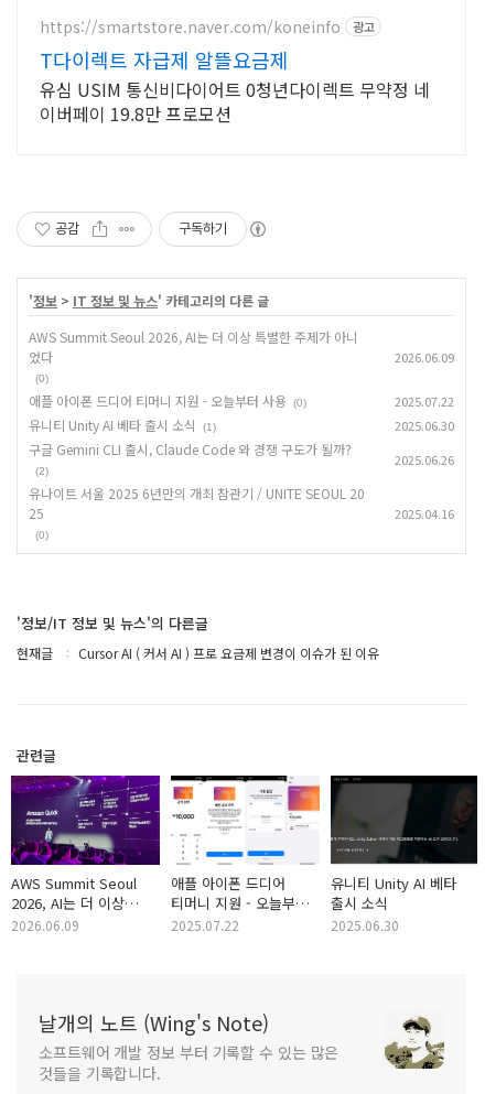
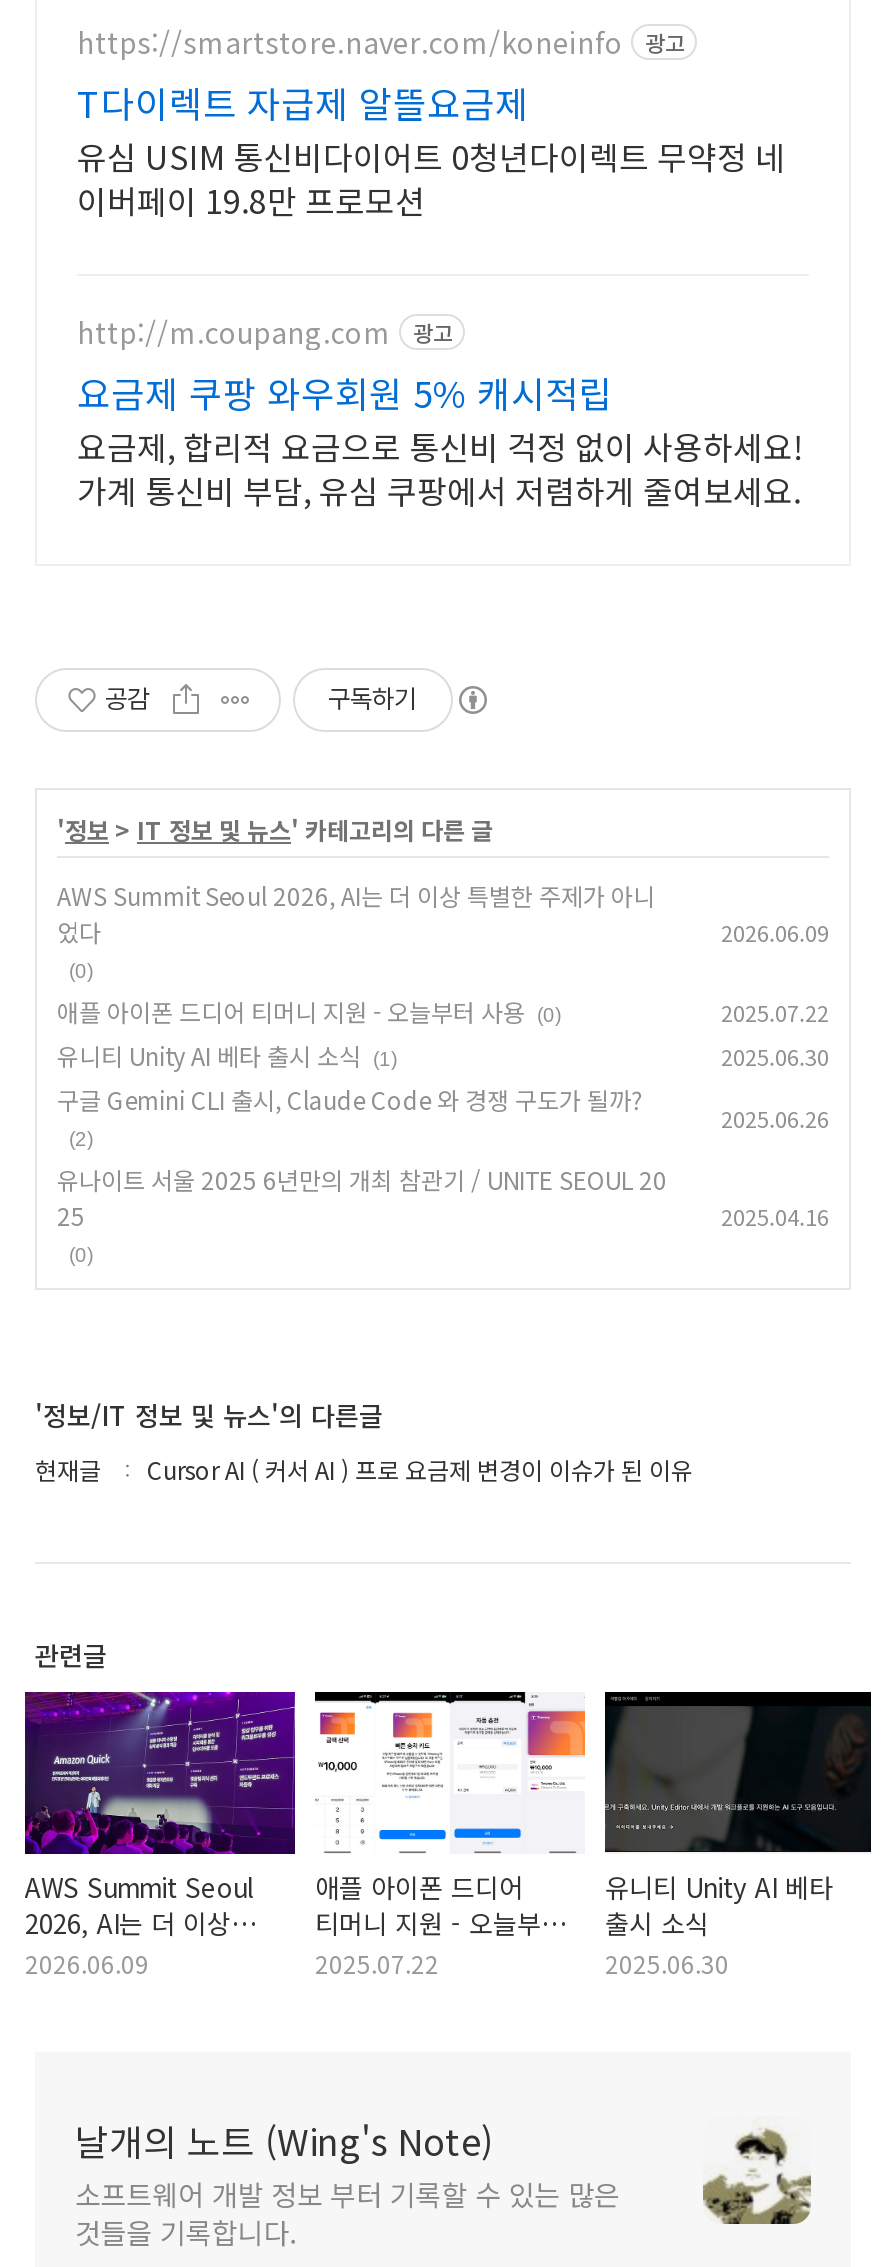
none -> [77,311,803,514] http://m.coupang.com | 광고 | 요금제 쿠팡 와우회원 5% 캐시적립 | 요금제, 합리적 요금으로 통신비 걱정 없이 사용하세요! | 가계 통신비 부담, 유심 쿠팡에서 저렴하게 줄여보세요.

